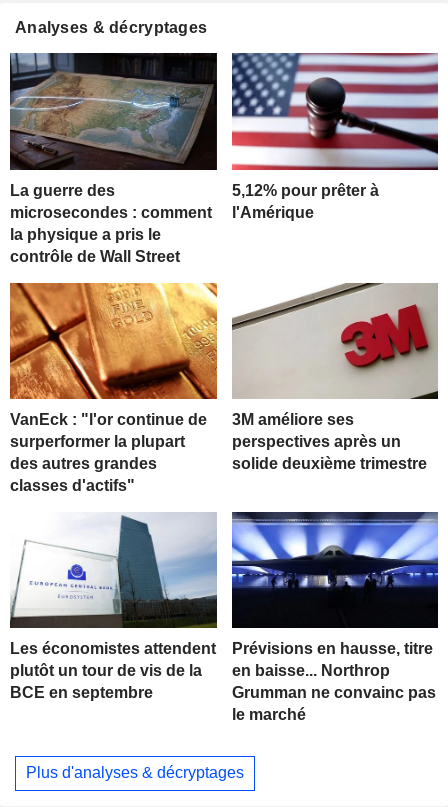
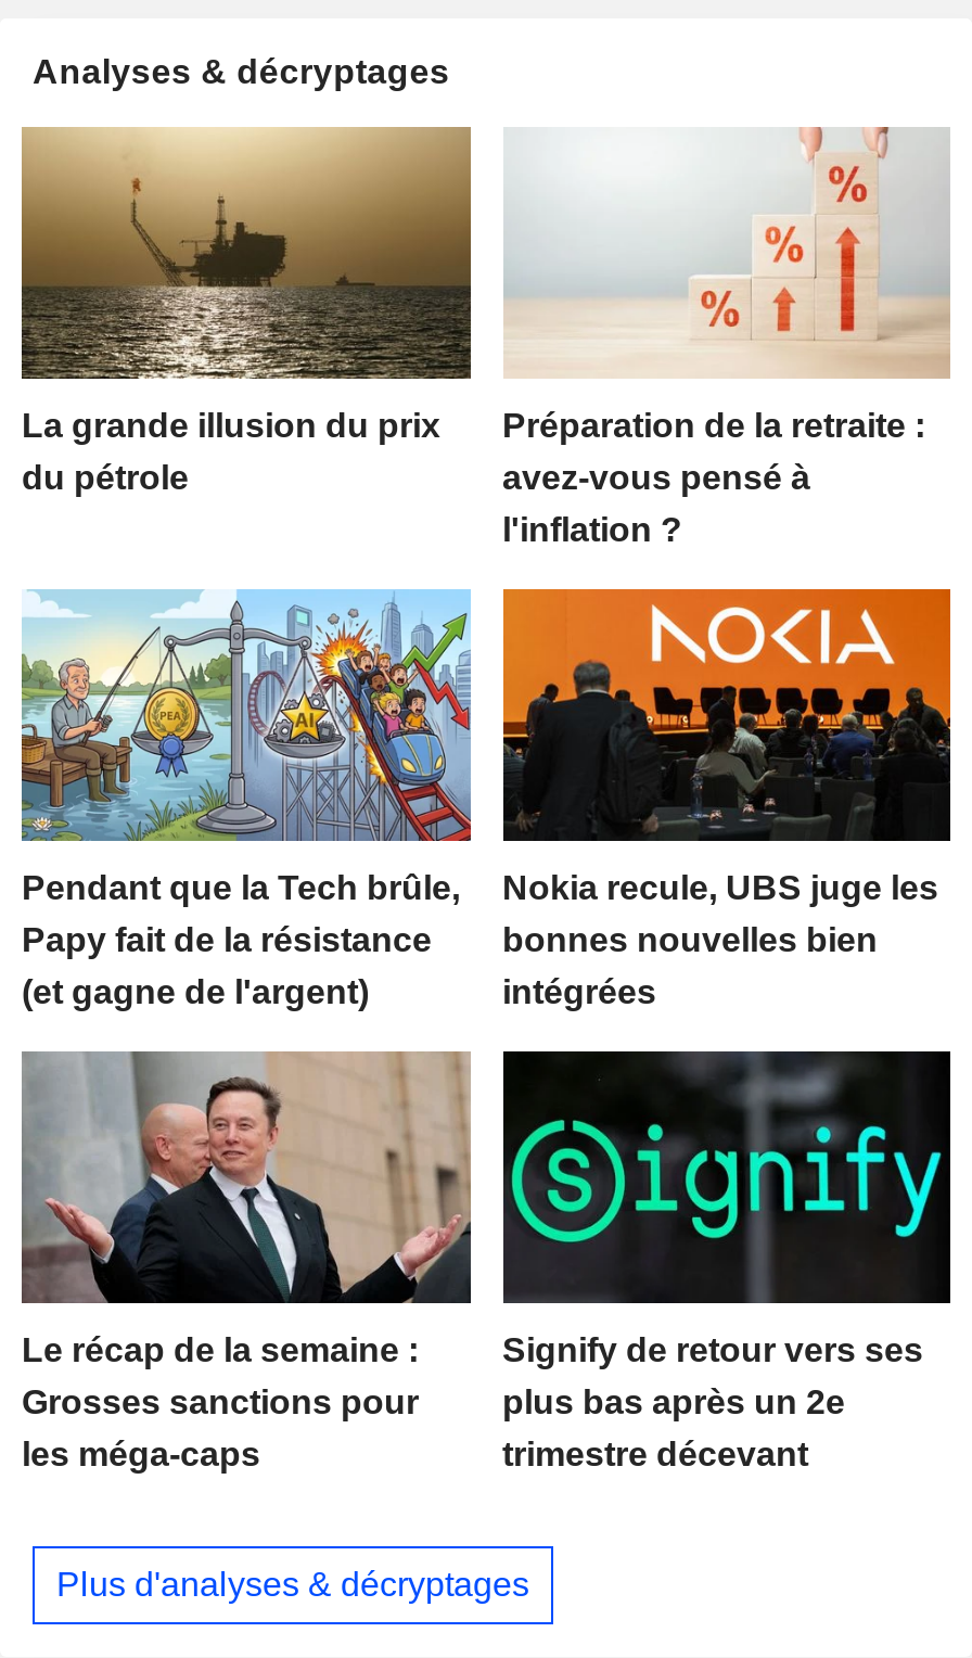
[9,52,218,264] [image] | La guerre des | microsecondes : comment | la physique a pris le | contrôle de Wall Street -> [20,126,473,496] [image] | La grande illusion du prix | du pétrole
[231,52,439,220] [image] | 5,12% pour prêter à | l'Amérique -> [502,126,950,548] [image] | Préparation de la retraite : | avez-vous pensé à | l'inflation ?
[9,282,218,388] [image] -> [22,588,473,781] [image]
[231,282,438,472] [image] | 3M améliore ses | perspectives après un | solide deuxième trimestre -> [501,586,952,1010] [image] | Nokia recule, UBS juge les | bonnes nouvelles bien | intégrées
[10,411,207,494] VanEck : "l'or continue de | surperformer la plupart | des autres grandes | classes d'actifs" -> [22,869,460,1010] Pendant que la Tech brûle, | Papy fait de la résistance | (et gagne de l'argent)
[10,512,218,701] [image] | Les économistes attendent | plutôt un tour de vis de la | BCE en septembre -> [20,1050,471,1473] [image] | Le récap de la semaine : | Grosses sanctions pour | les méga-caps
[231,511,439,723] [image] | Prévisions en hausse, titre | en baisse... Northrop | Grumman ne convainc pas | le marché -> [501,1050,952,1473] [image] | Signify de retour vers ses | plus bas après un 2e | trimestre décevant

